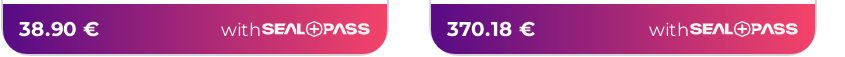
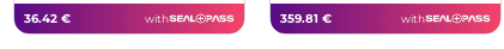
[19,16,99,42] 38.90 € -> [24,11,71,26] 36.42 €
[447,16,535,42] 370.18 € -> [280,11,332,26] 359.81 €

